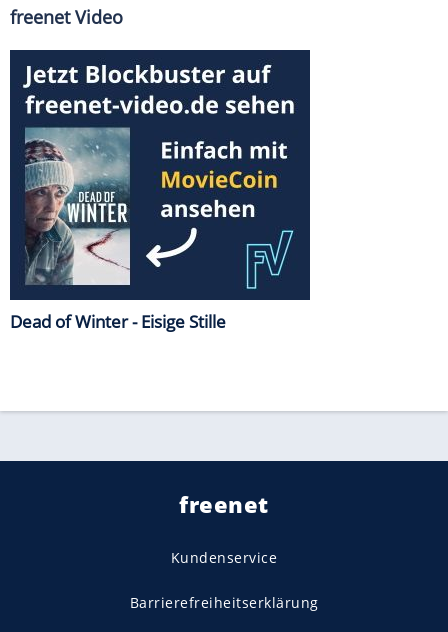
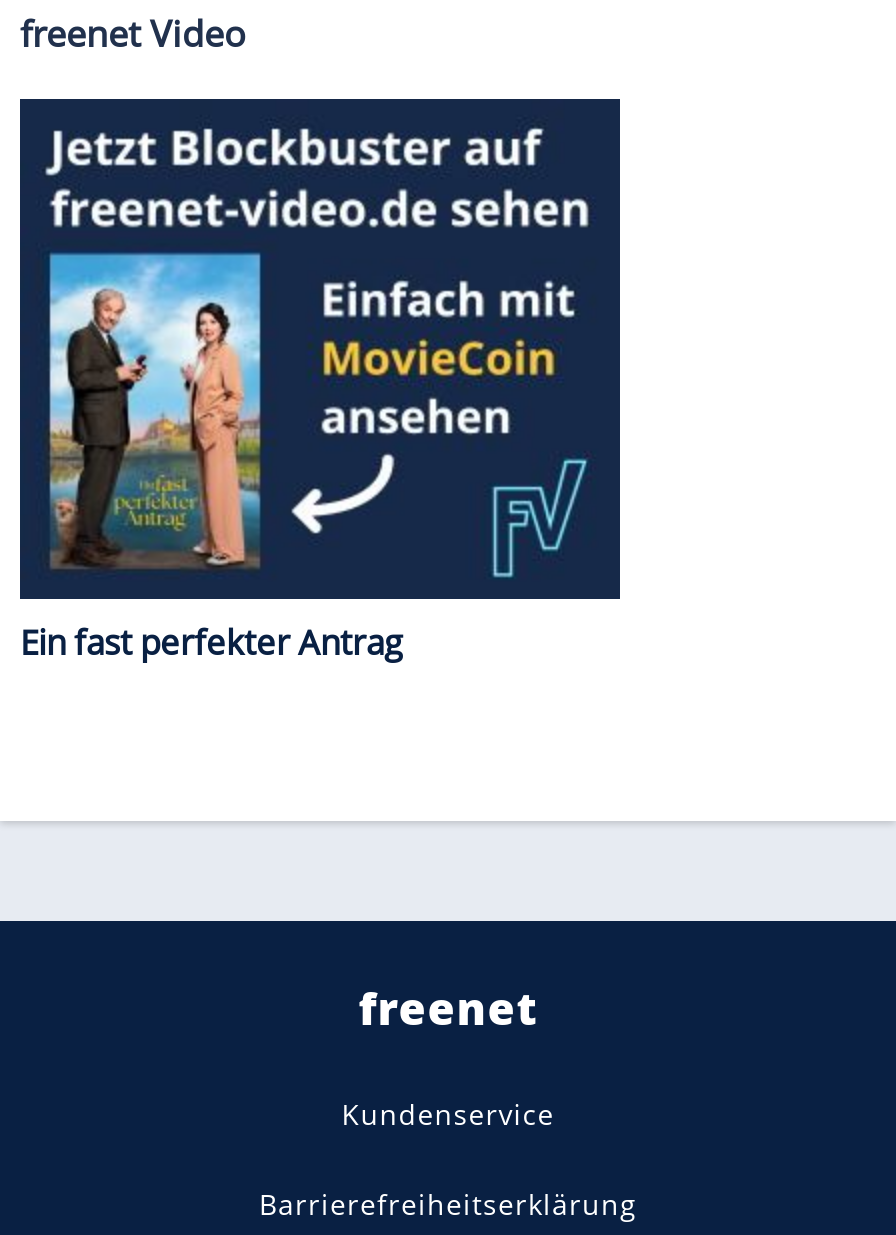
[10,127,226,333] [image] | Dead of Winter - Eisige Stille -> [20,253,402,664] [image] | Ein fast perfekter Antrag

